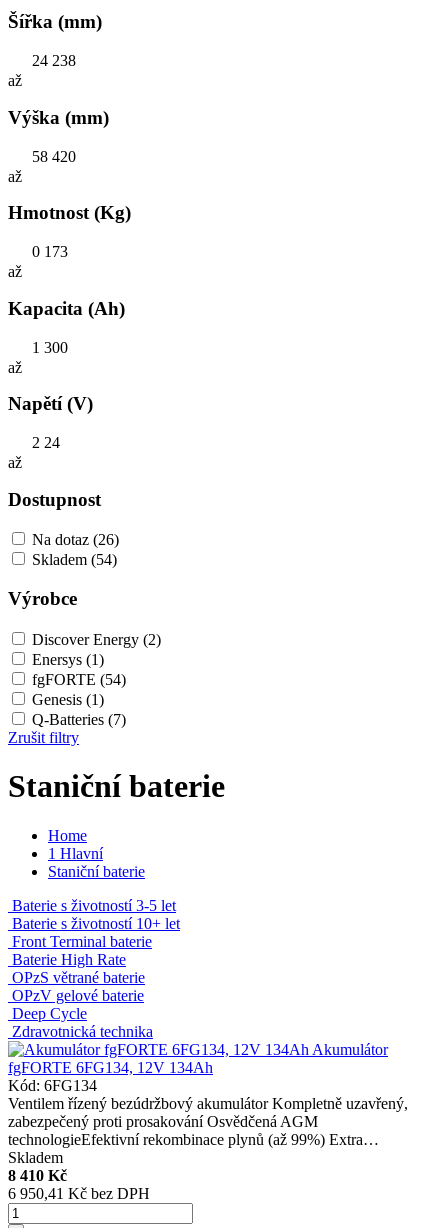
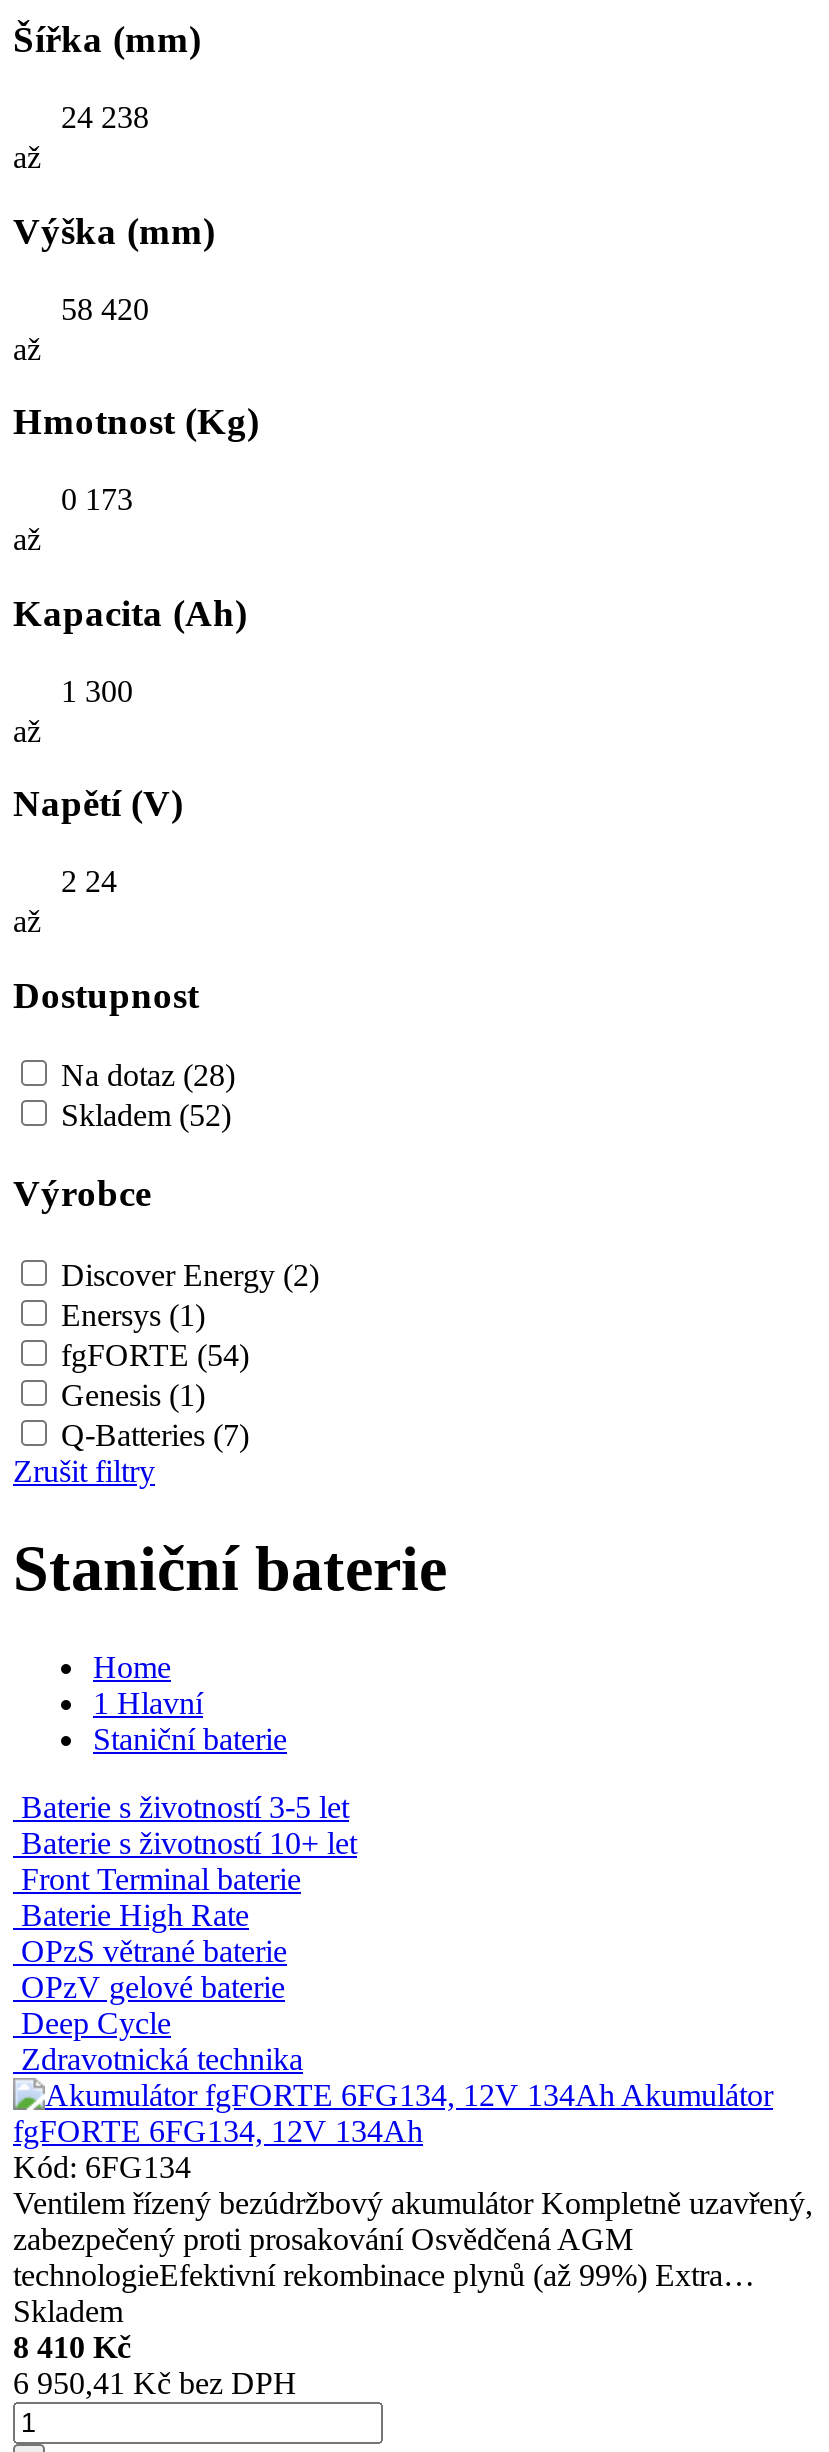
[32,531,119,548] Na dotaz (26) -> [61,1059,235,1093] Na dotaz (28)
[32,551,117,568] Skladem (54) -> [61,1099,231,1133] Skladem (52)

